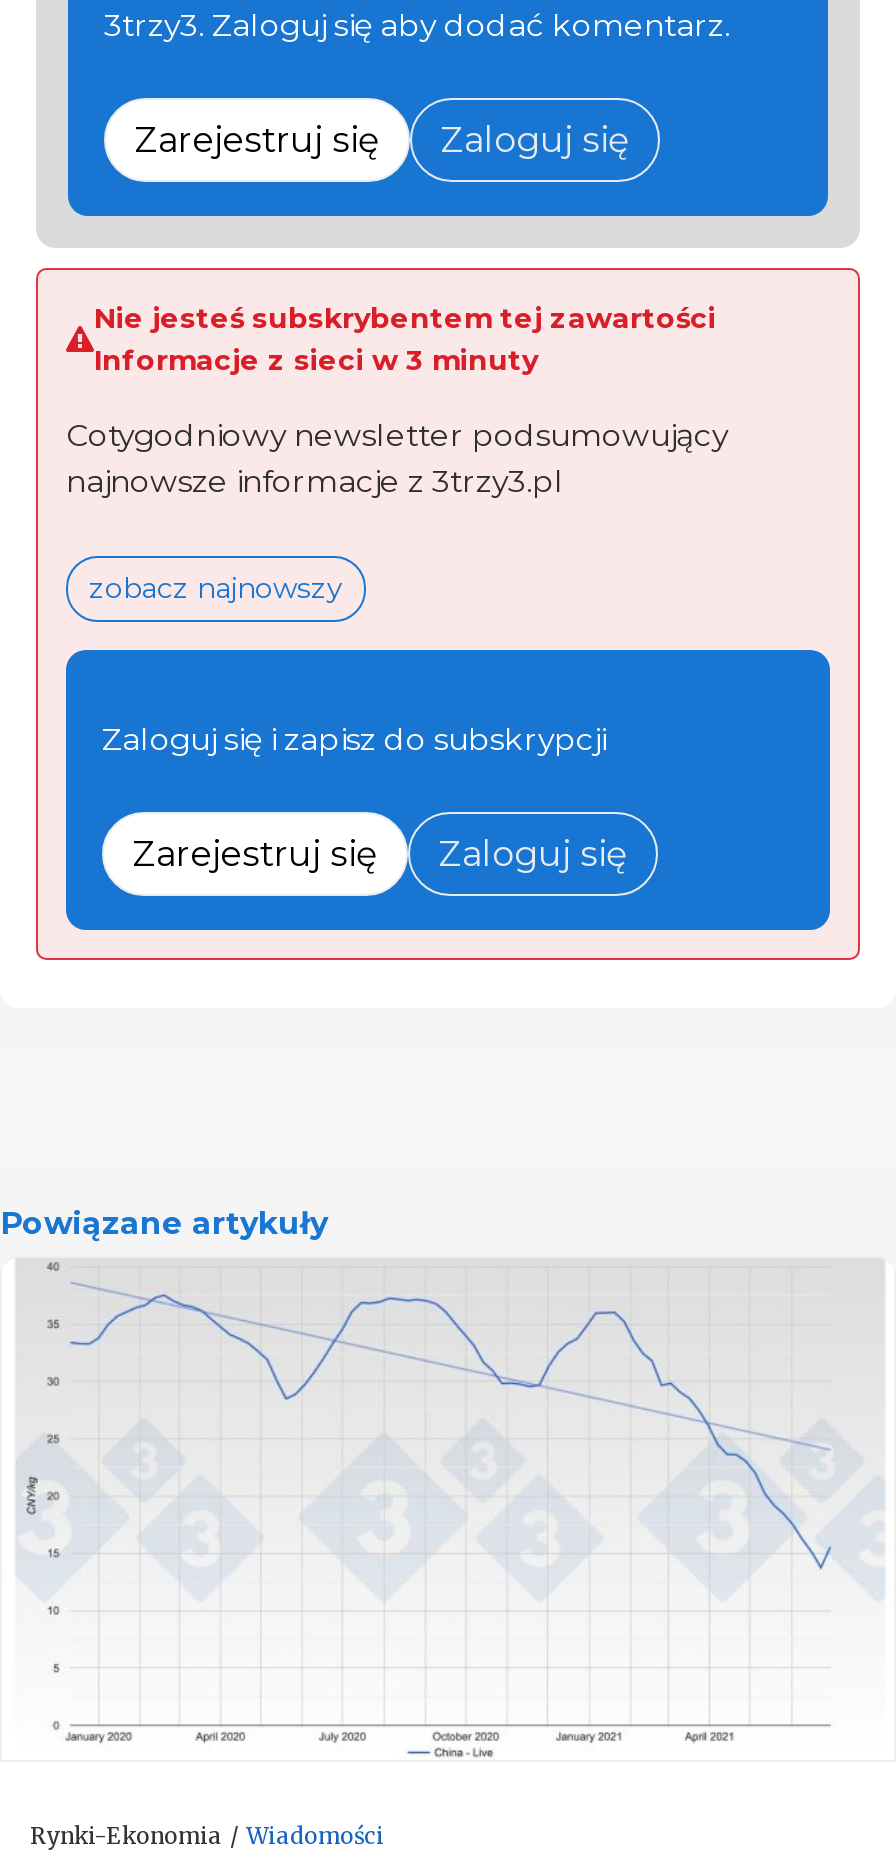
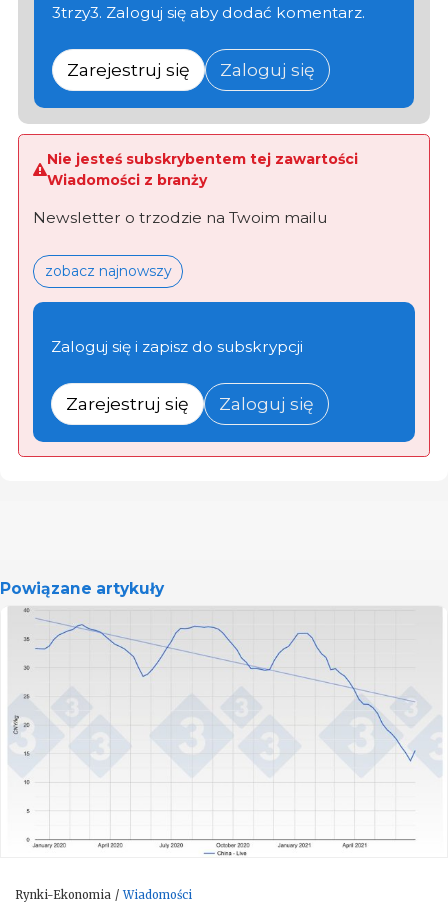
[94,342,538,378] Informacje z sieci w 3 minuty -> [47,171,207,189] Wiadomości z branży
[66,417,728,501] Cotygodniowy newsletter podsumowujący | najnowsze informacje z 3trzy3.pl -> [33,208,327,227] Newsletter o trzodzie na Twoim mailu

